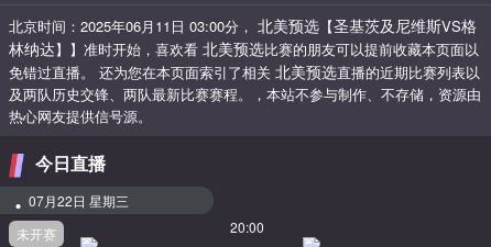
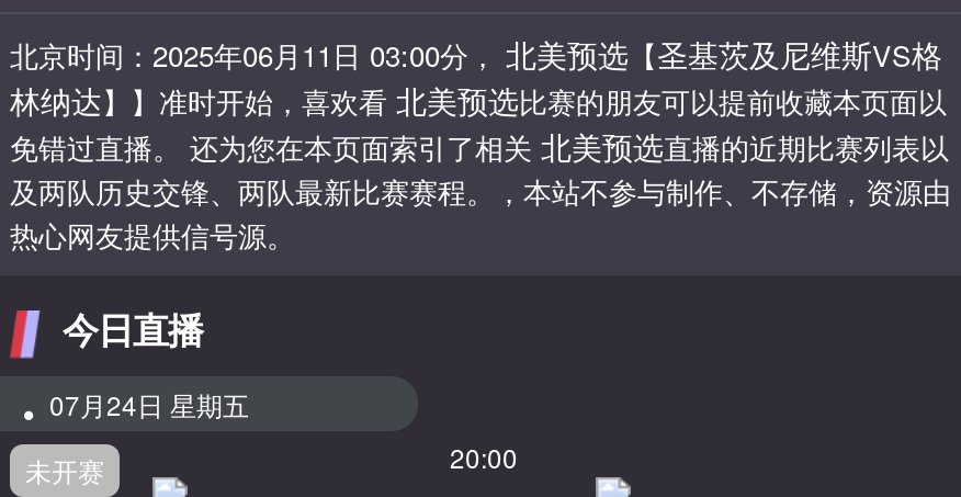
[29,191,129,210] 07月22日 星期三 -> [49,385,249,423] 07月24日 星期五

